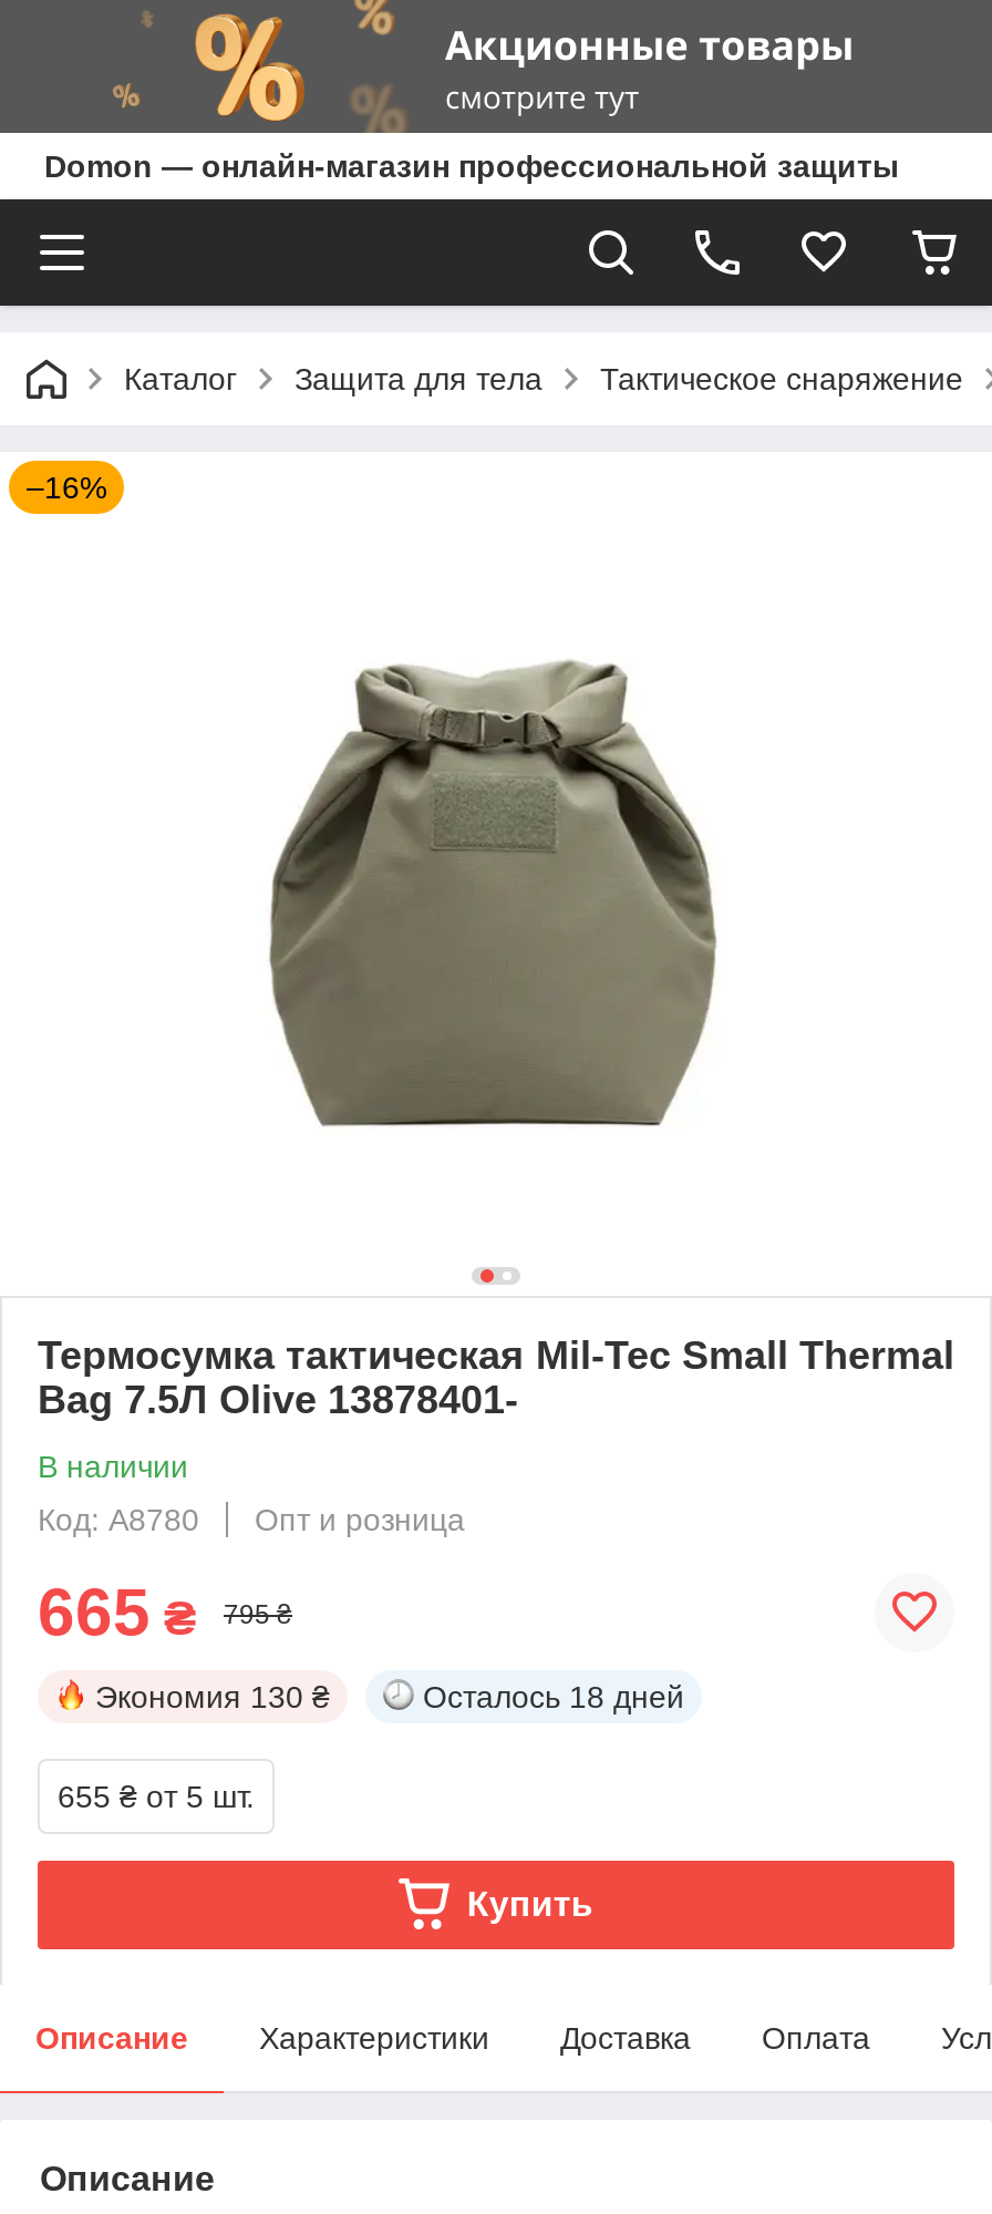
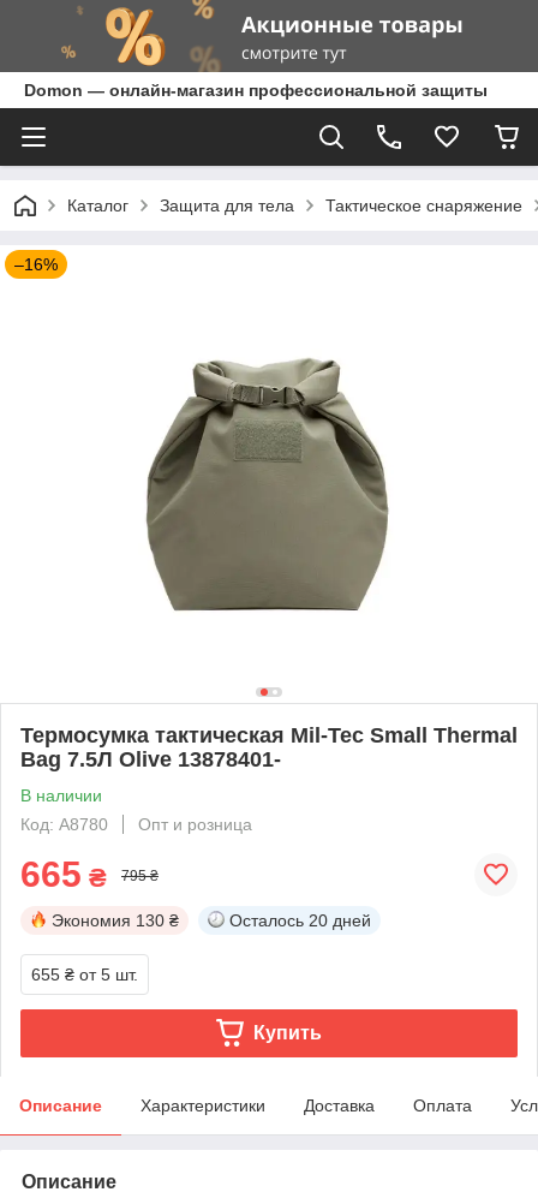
[423,1679,684,1714] Осталось 18 дней -> [229,911,371,930] Осталось 20 дней

